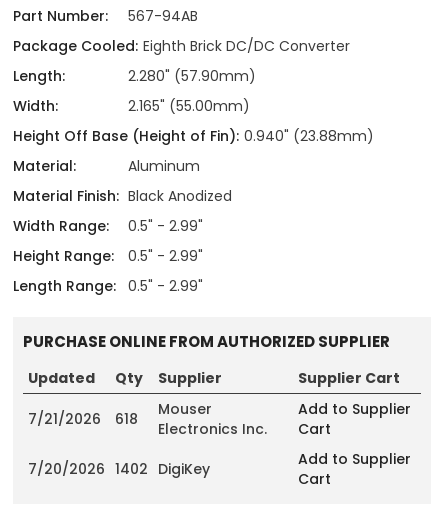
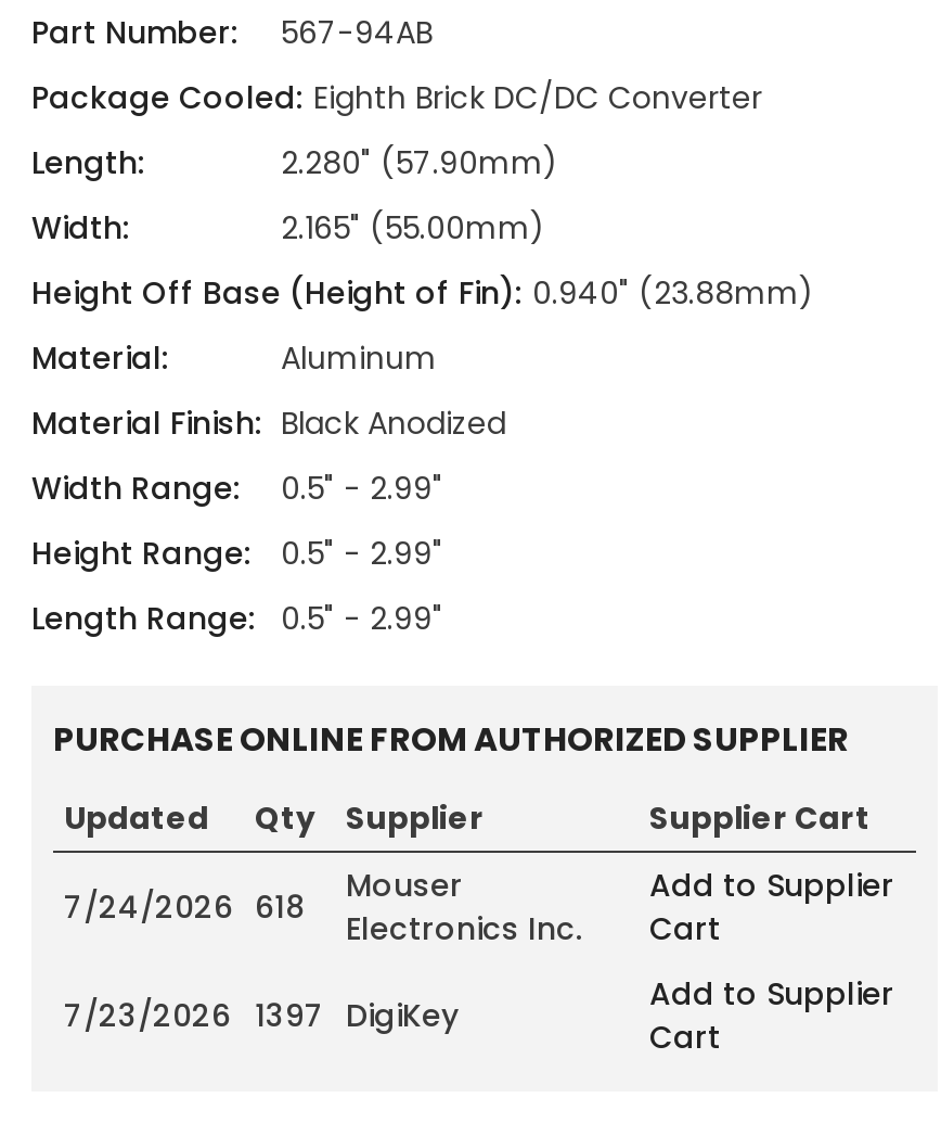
[28,409,138,429] 7/21/2026 | 618 -> [64,885,305,928] 7/24/2026 618
[28,459,210,479] 7/20/2026 1402 DigiKey -> [64,993,459,1037] 7/23/2026 1397 DigiKey

